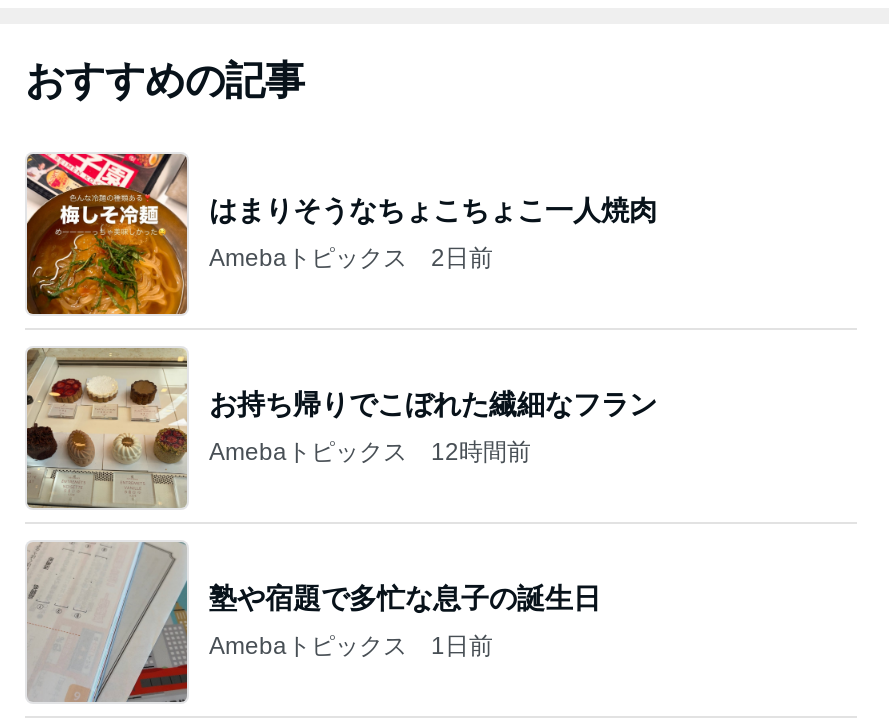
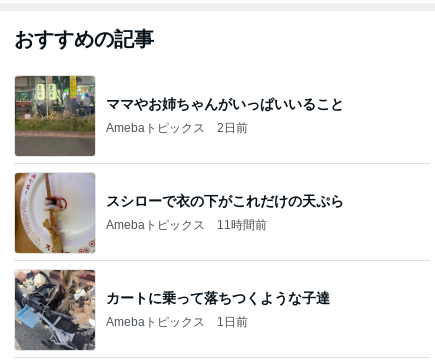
[27,152,657,316] [image] | はまりそうなちょこちょこ一人焼肉 -> [14,75,344,157] [image] | ママやお姉ちゃんがいっぱいいること
[25,348,657,508] [image] | お持ち帰りでこぼれた繊細なフラン -> [14,173,344,254] [image] | スシローで衣の下がこれだけの天ぷら
[209,437,531,465] Amebaトピックス 12時間前 -> [106,217,267,231] Amebaトピックス 11時間前
[29,544,601,702] [image] | 塾や宿題で多忙な息子の誕生日 -> [15,270,330,351] [image] | カートに乗って落ちつくような子達

